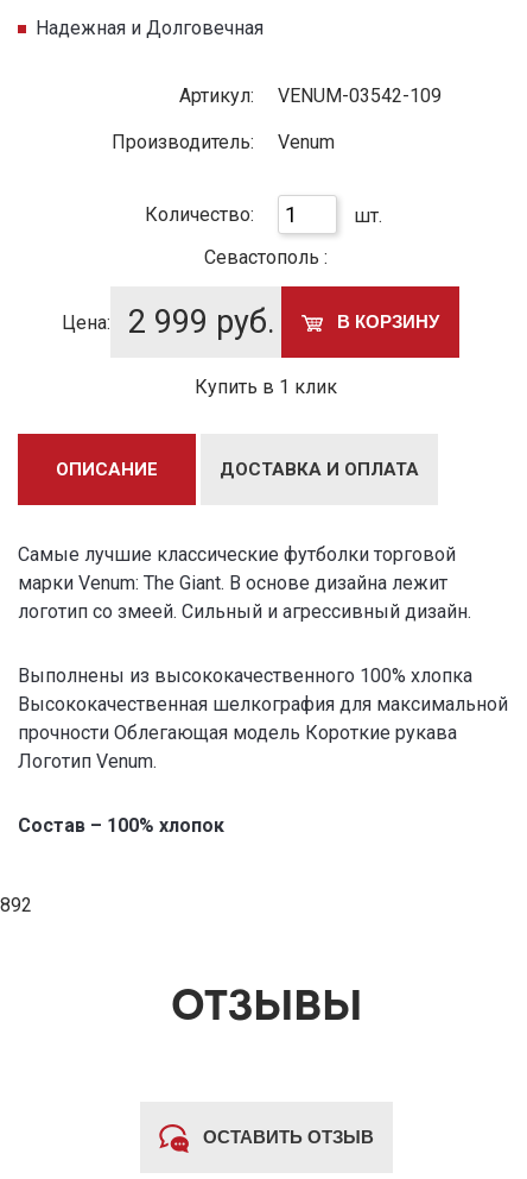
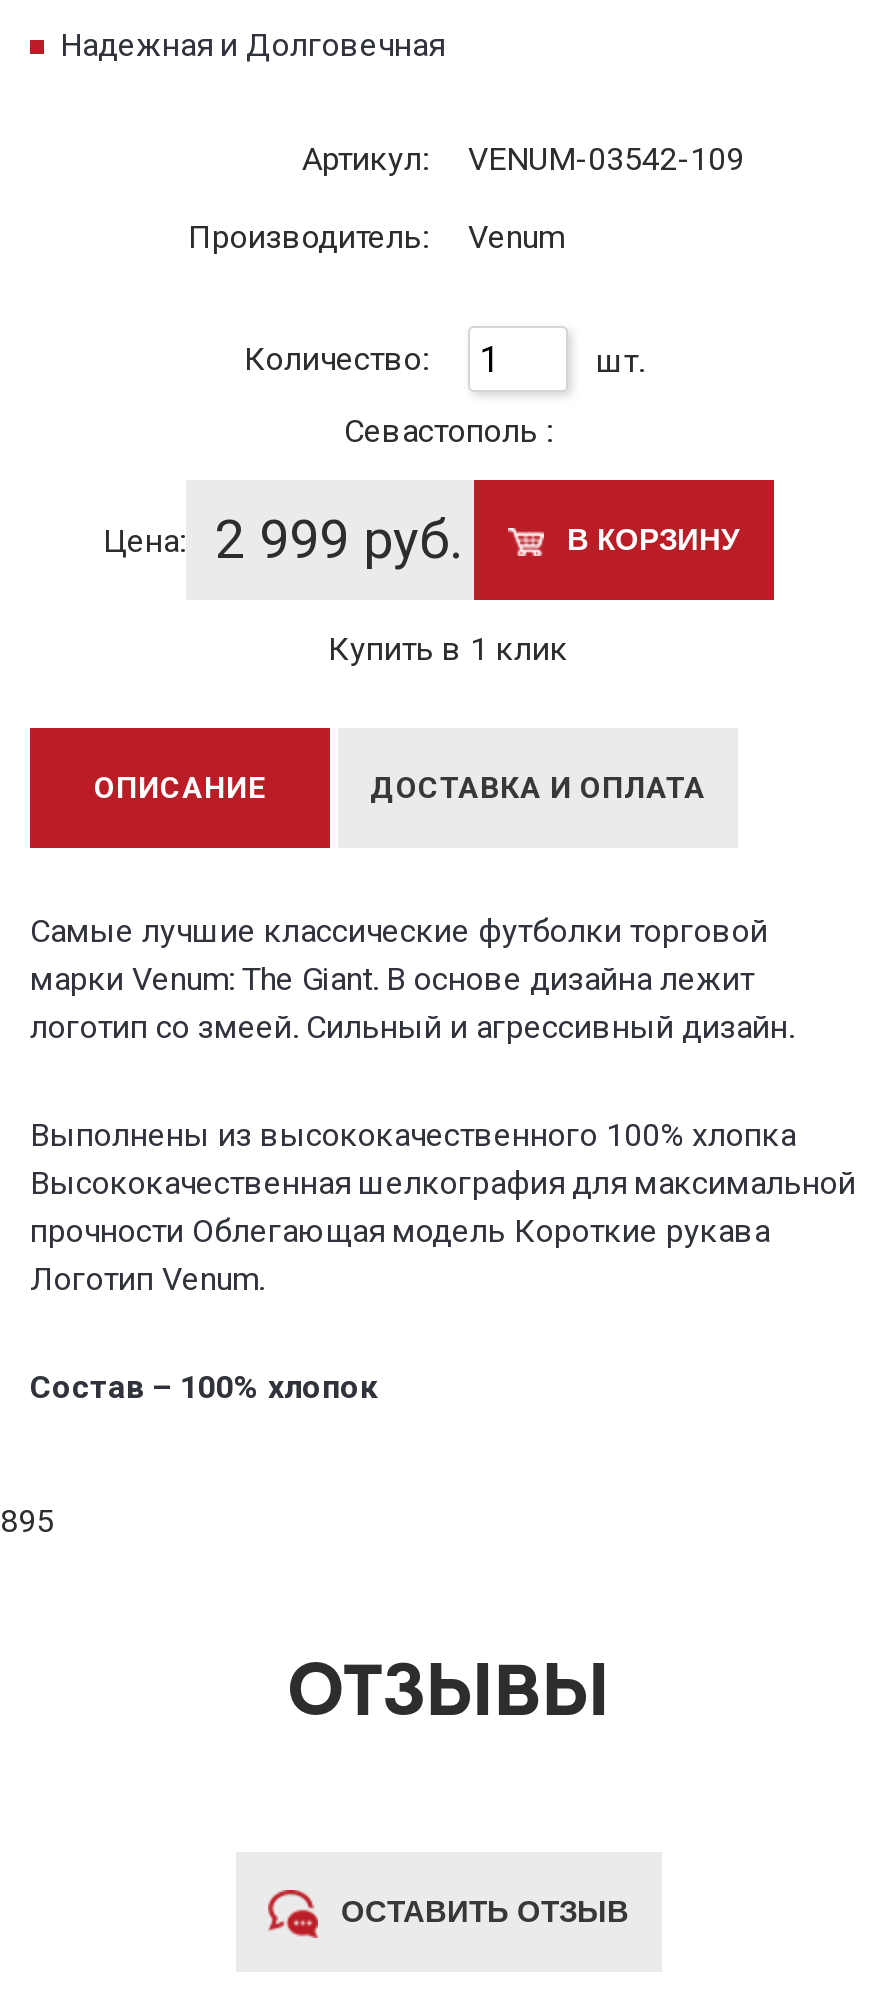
[0,894,32,916] 892 -> [0,1502,54,1540] 895

